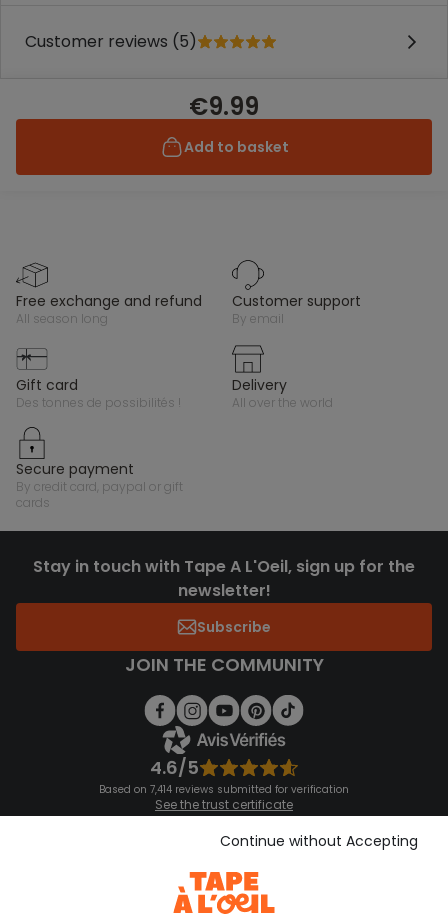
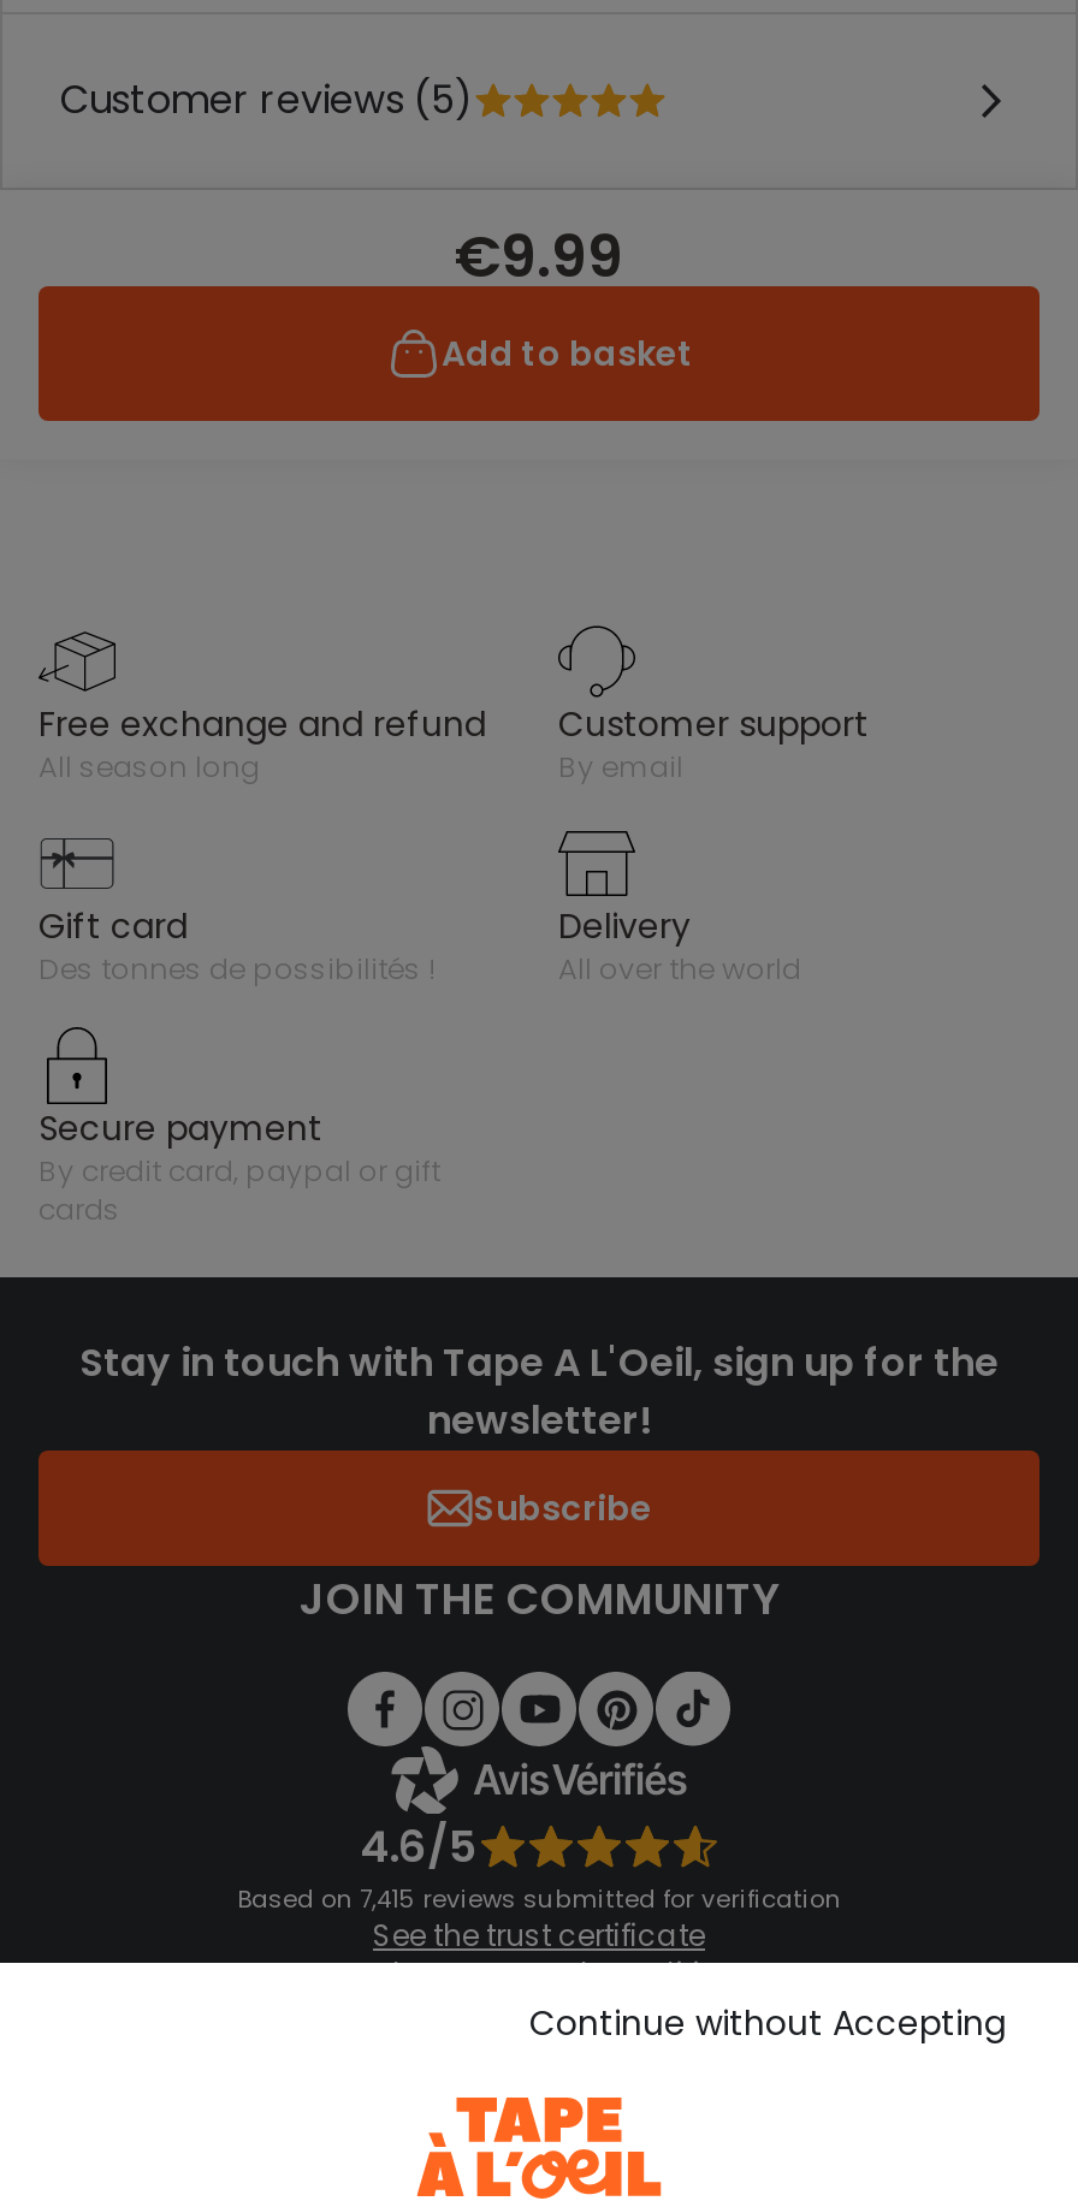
[99,782,349,797] Based on 7,414 reviews submitted for verification -> [237,1880,841,1916] Based on 7,415 reviews submitted for verification

